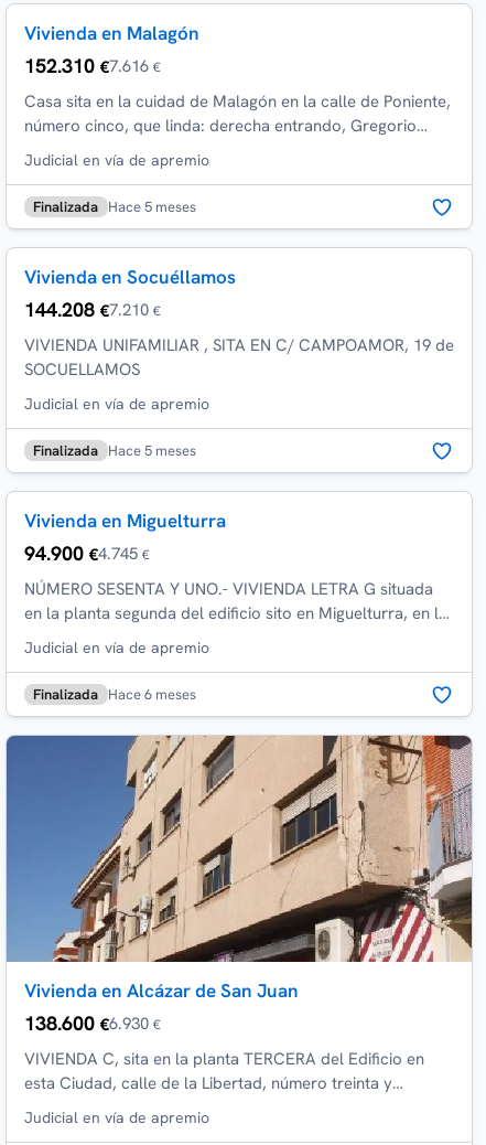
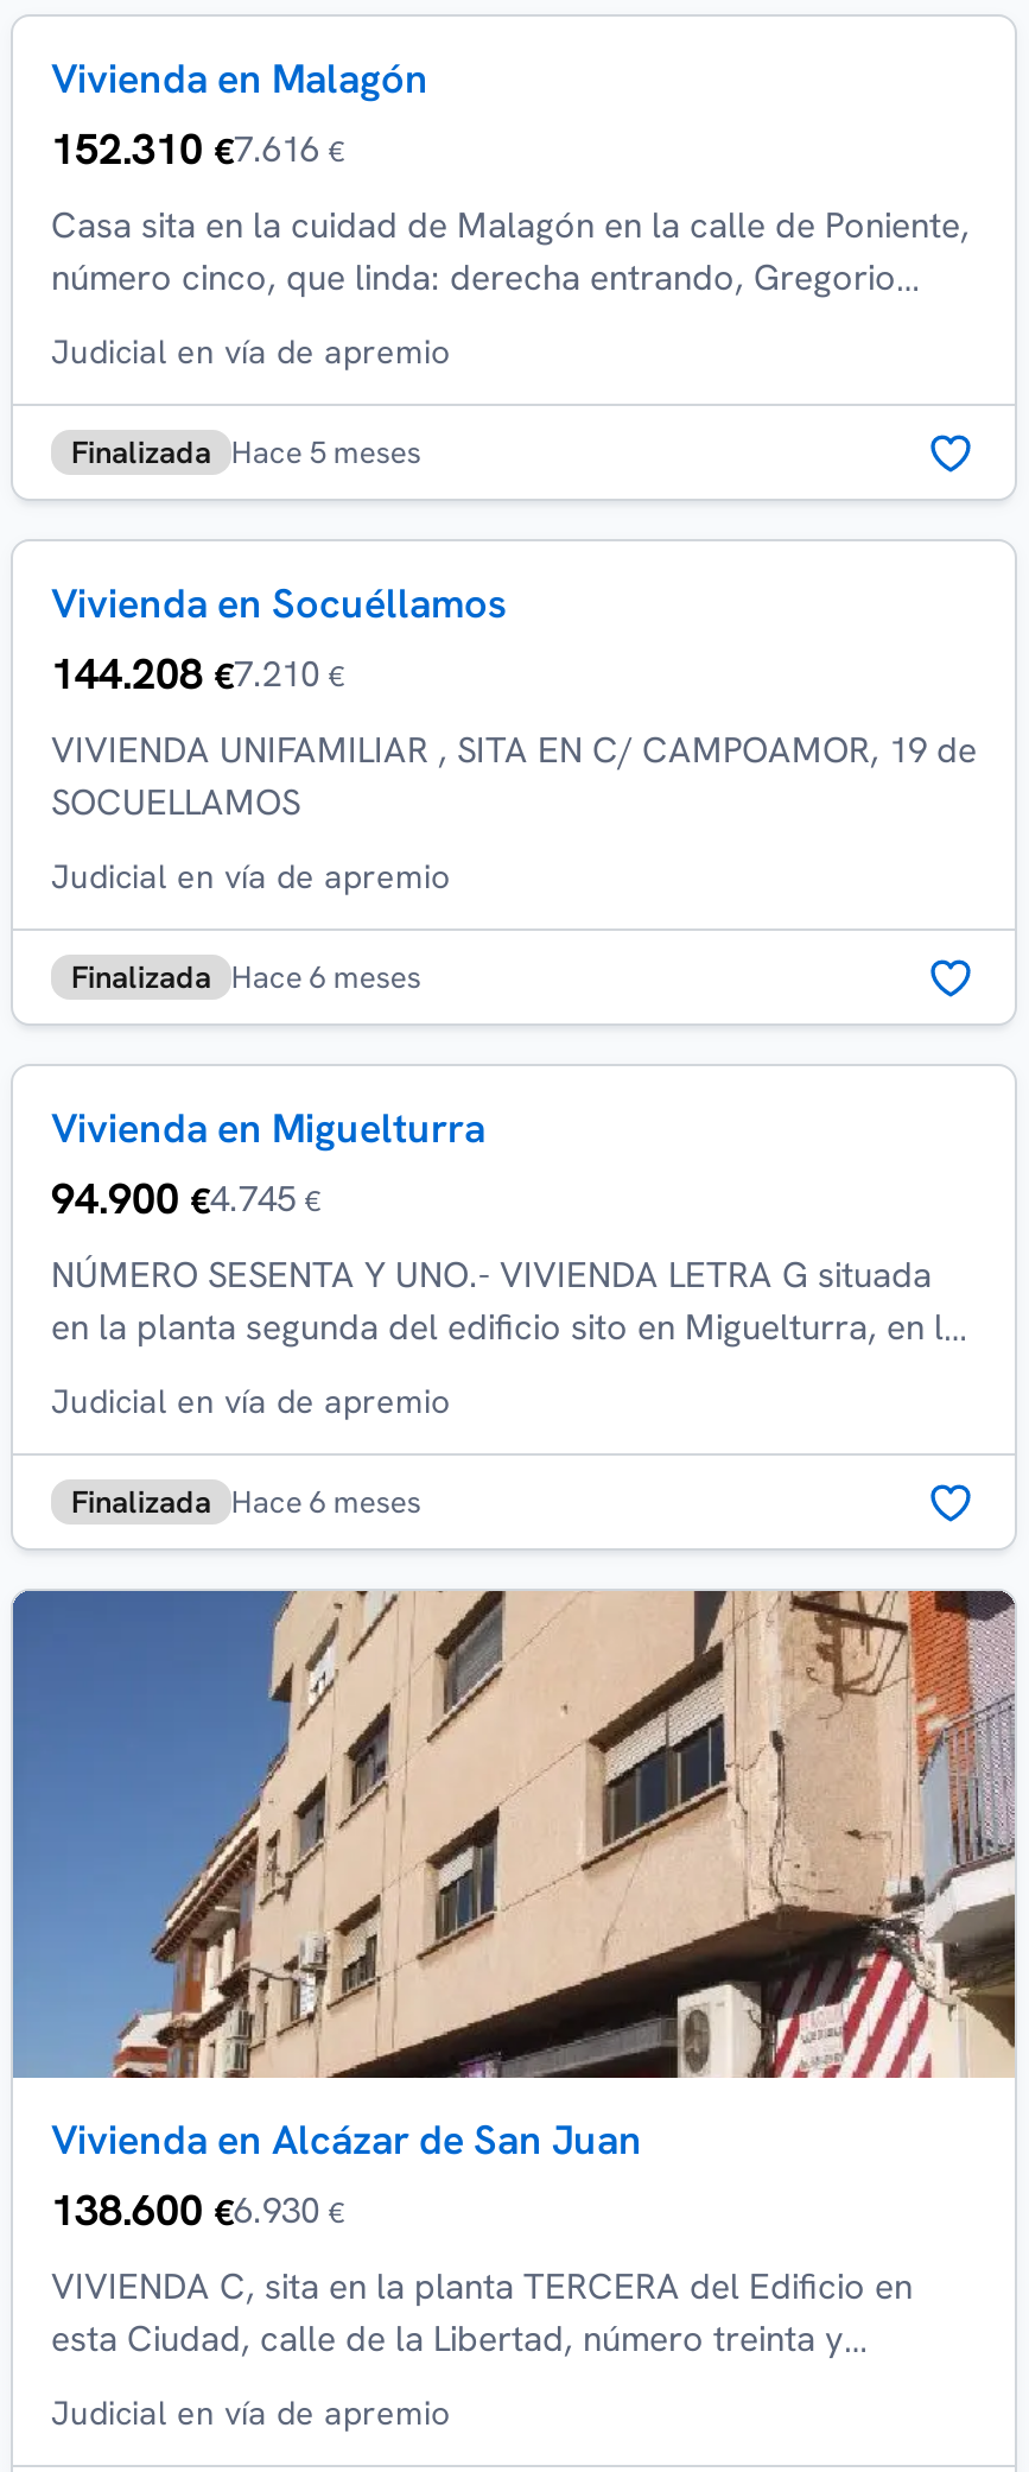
[34,441,196,460] Finalizada Hace 5 meses -> [71,956,421,997] Finalizada Hace 6 meses

